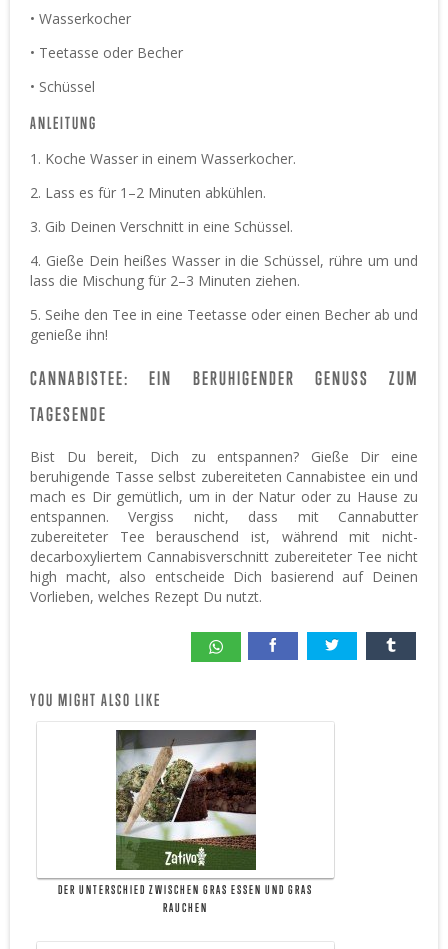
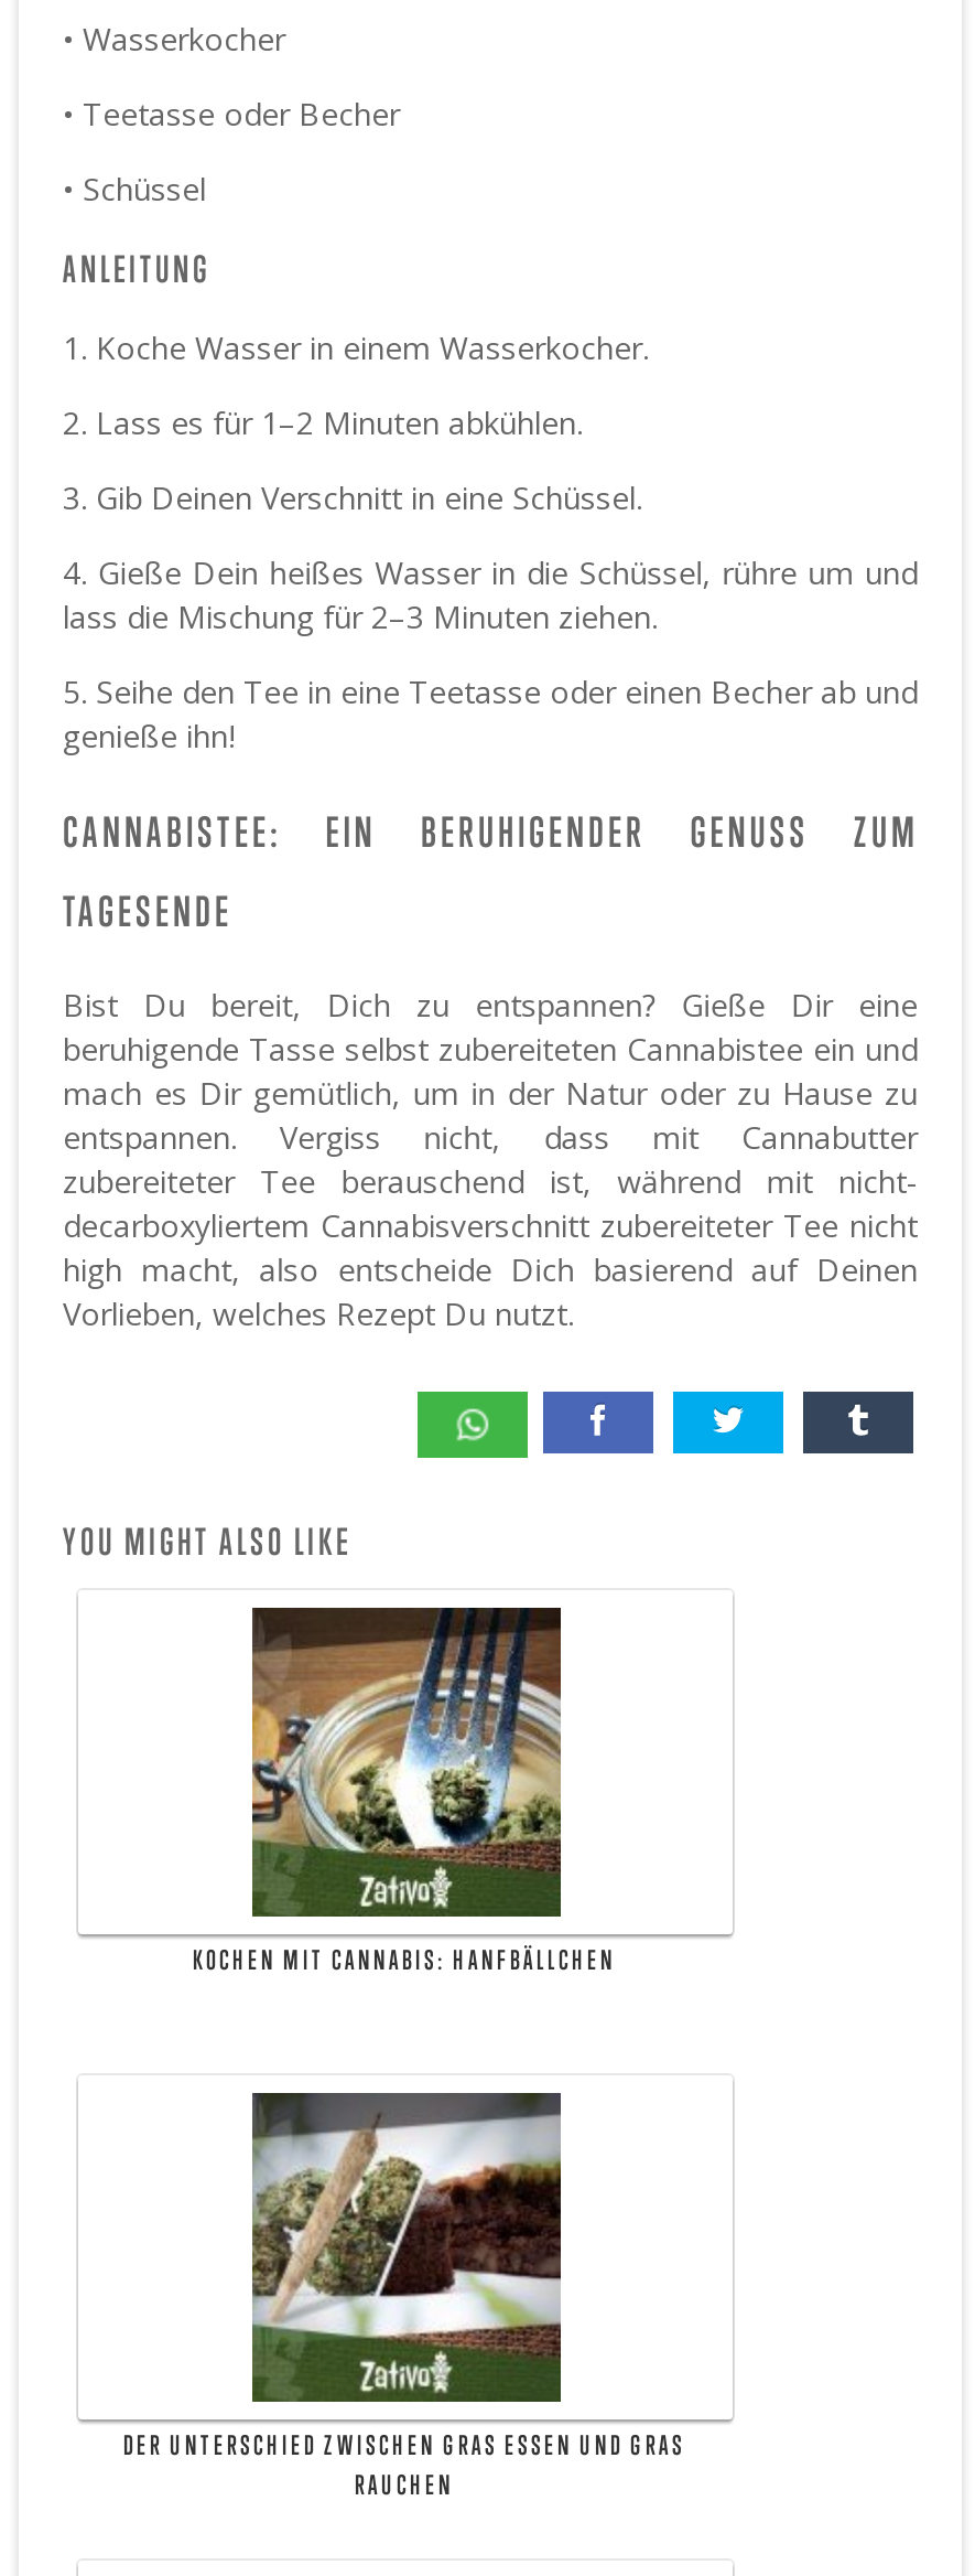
none -> [193,1945,616,1976] KOCHEN MIT CANNABIS: HANFBÄLLCHEN
none -> [250,1608,563,1850] [image]

